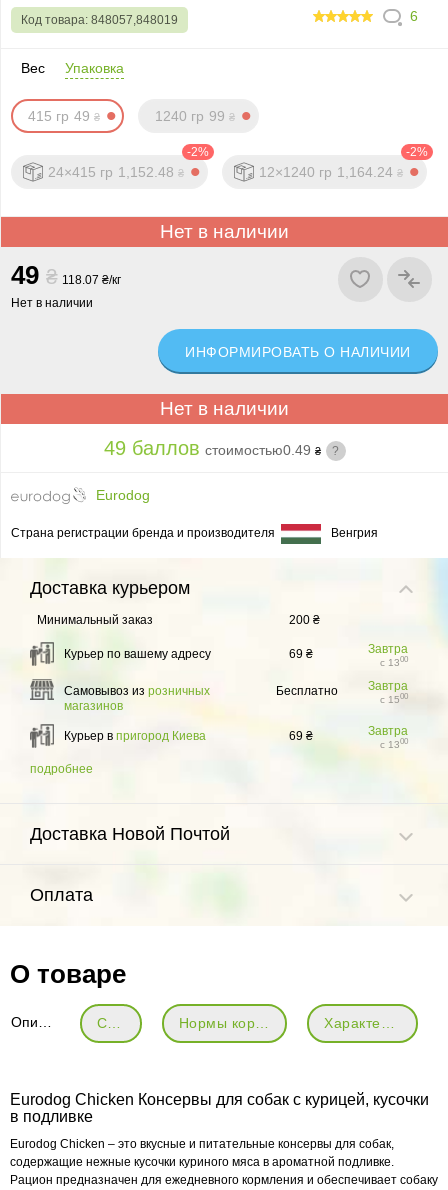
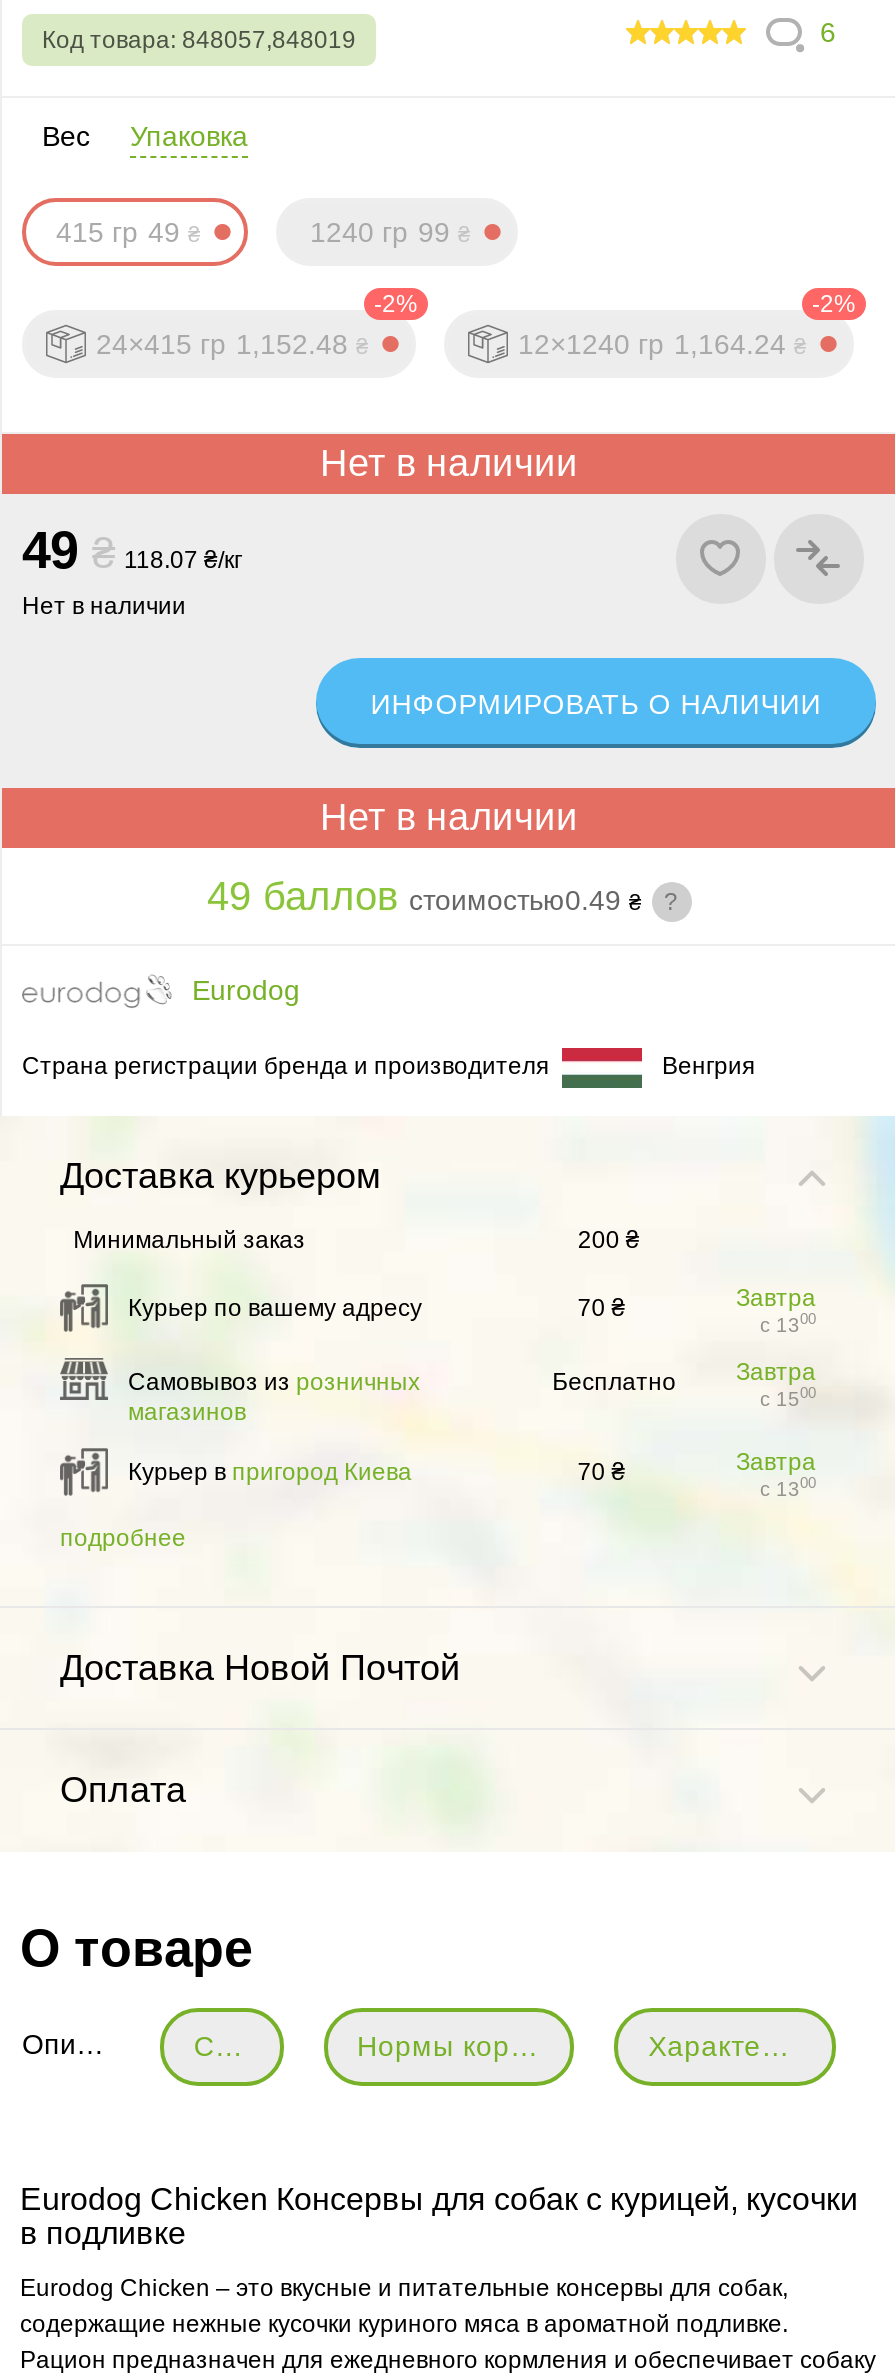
[289,647,313,661] 69 ₴ -> [578,1294,626,1322] 70 ₴
[289,729,313,743] 69 ₴ -> [578,1458,626,1486] 70 ₴

